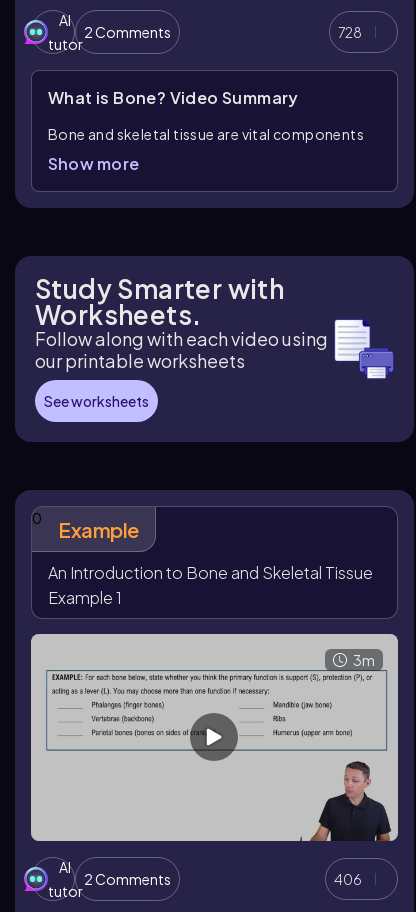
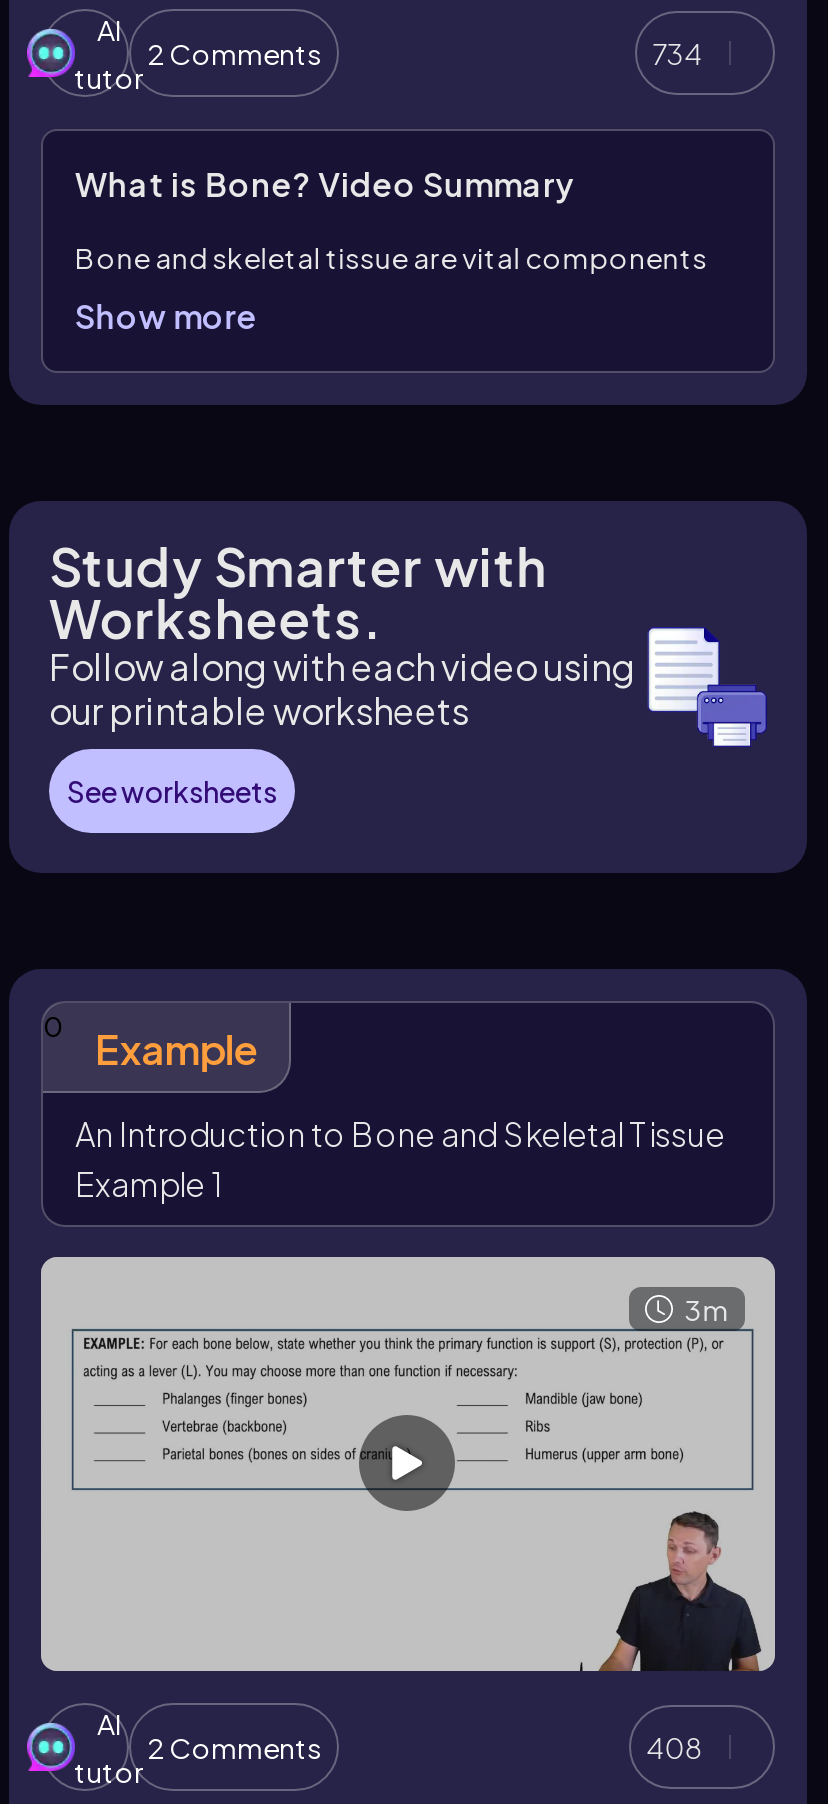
[338,23,362,41] 728 -> [652,36,702,72] 734
[334,869,362,887] 406 -> [646,1728,702,1764] 408

